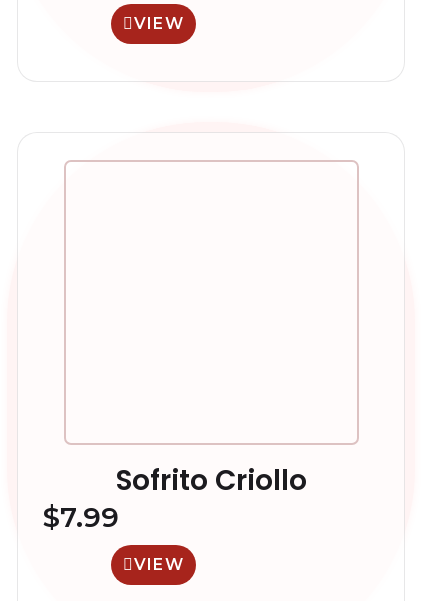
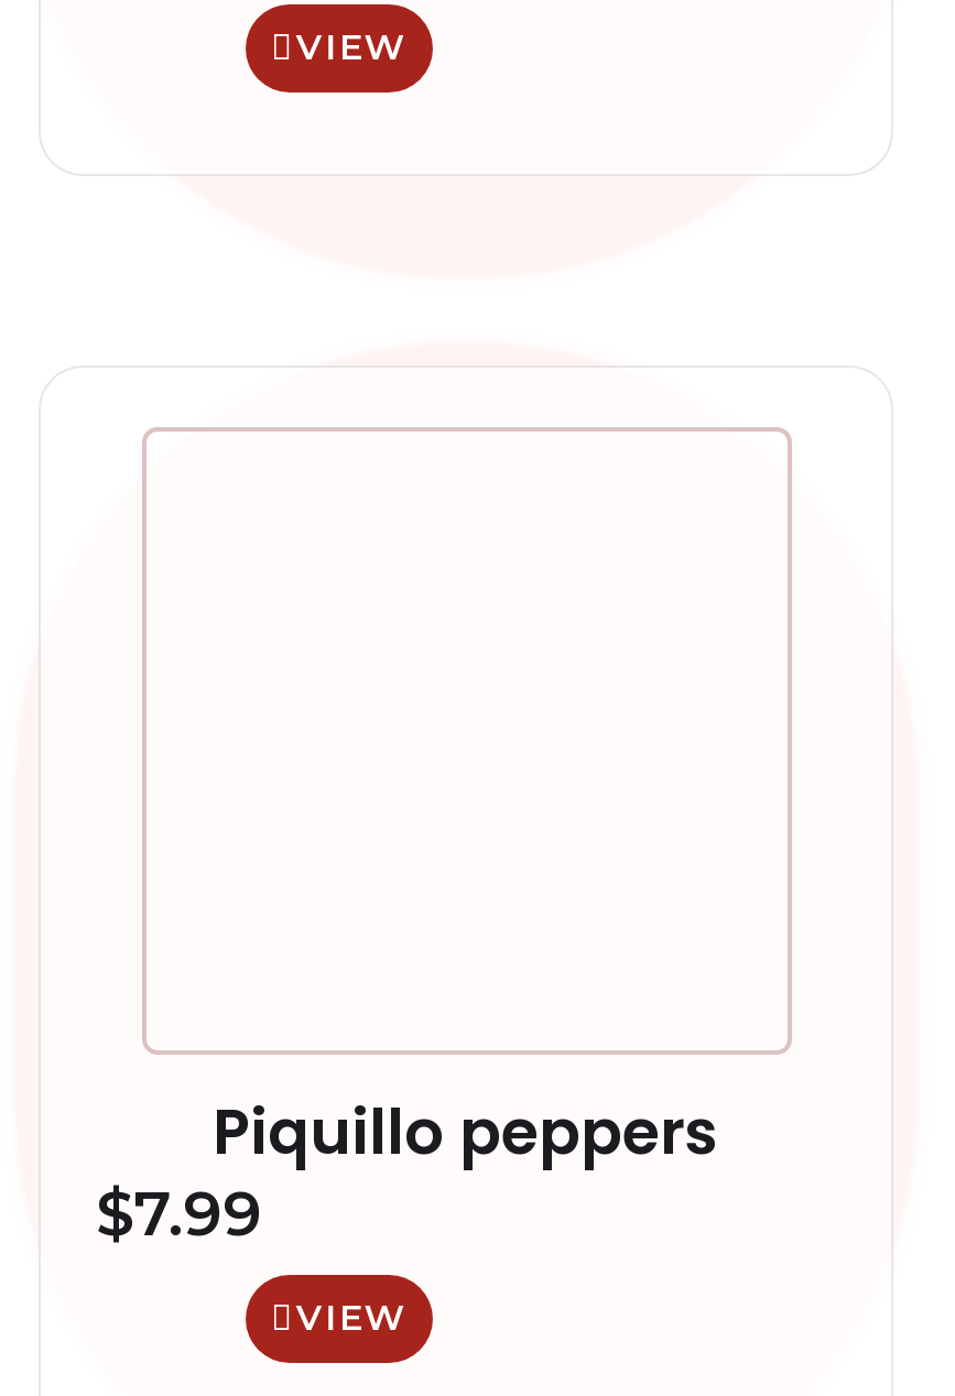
[115,461,306,500] Sofrito Criollo -> [213,1090,719,1176] Piquillo peppers

